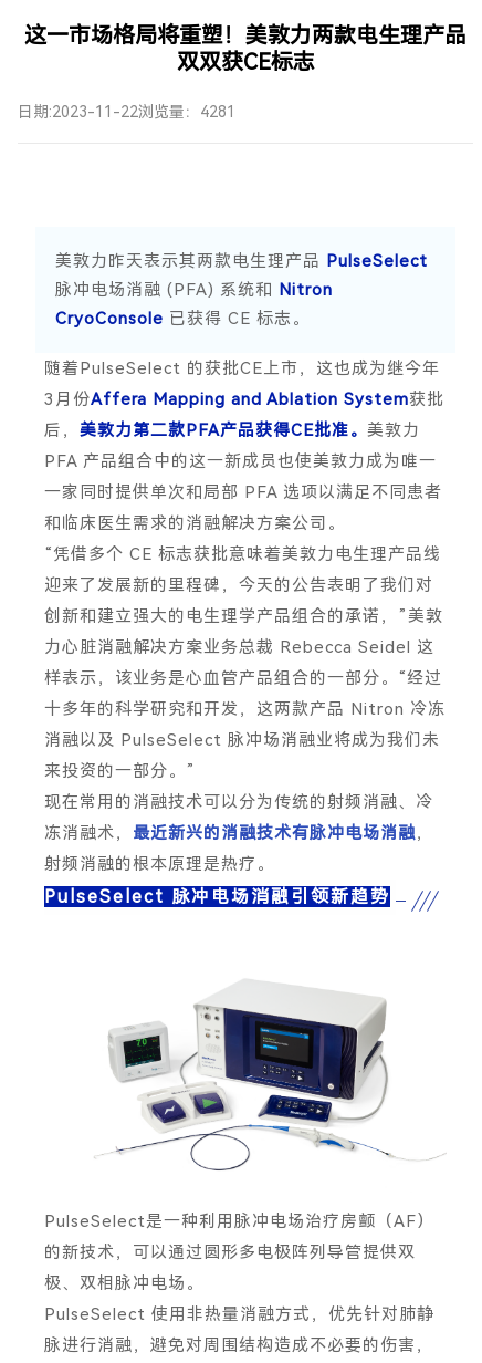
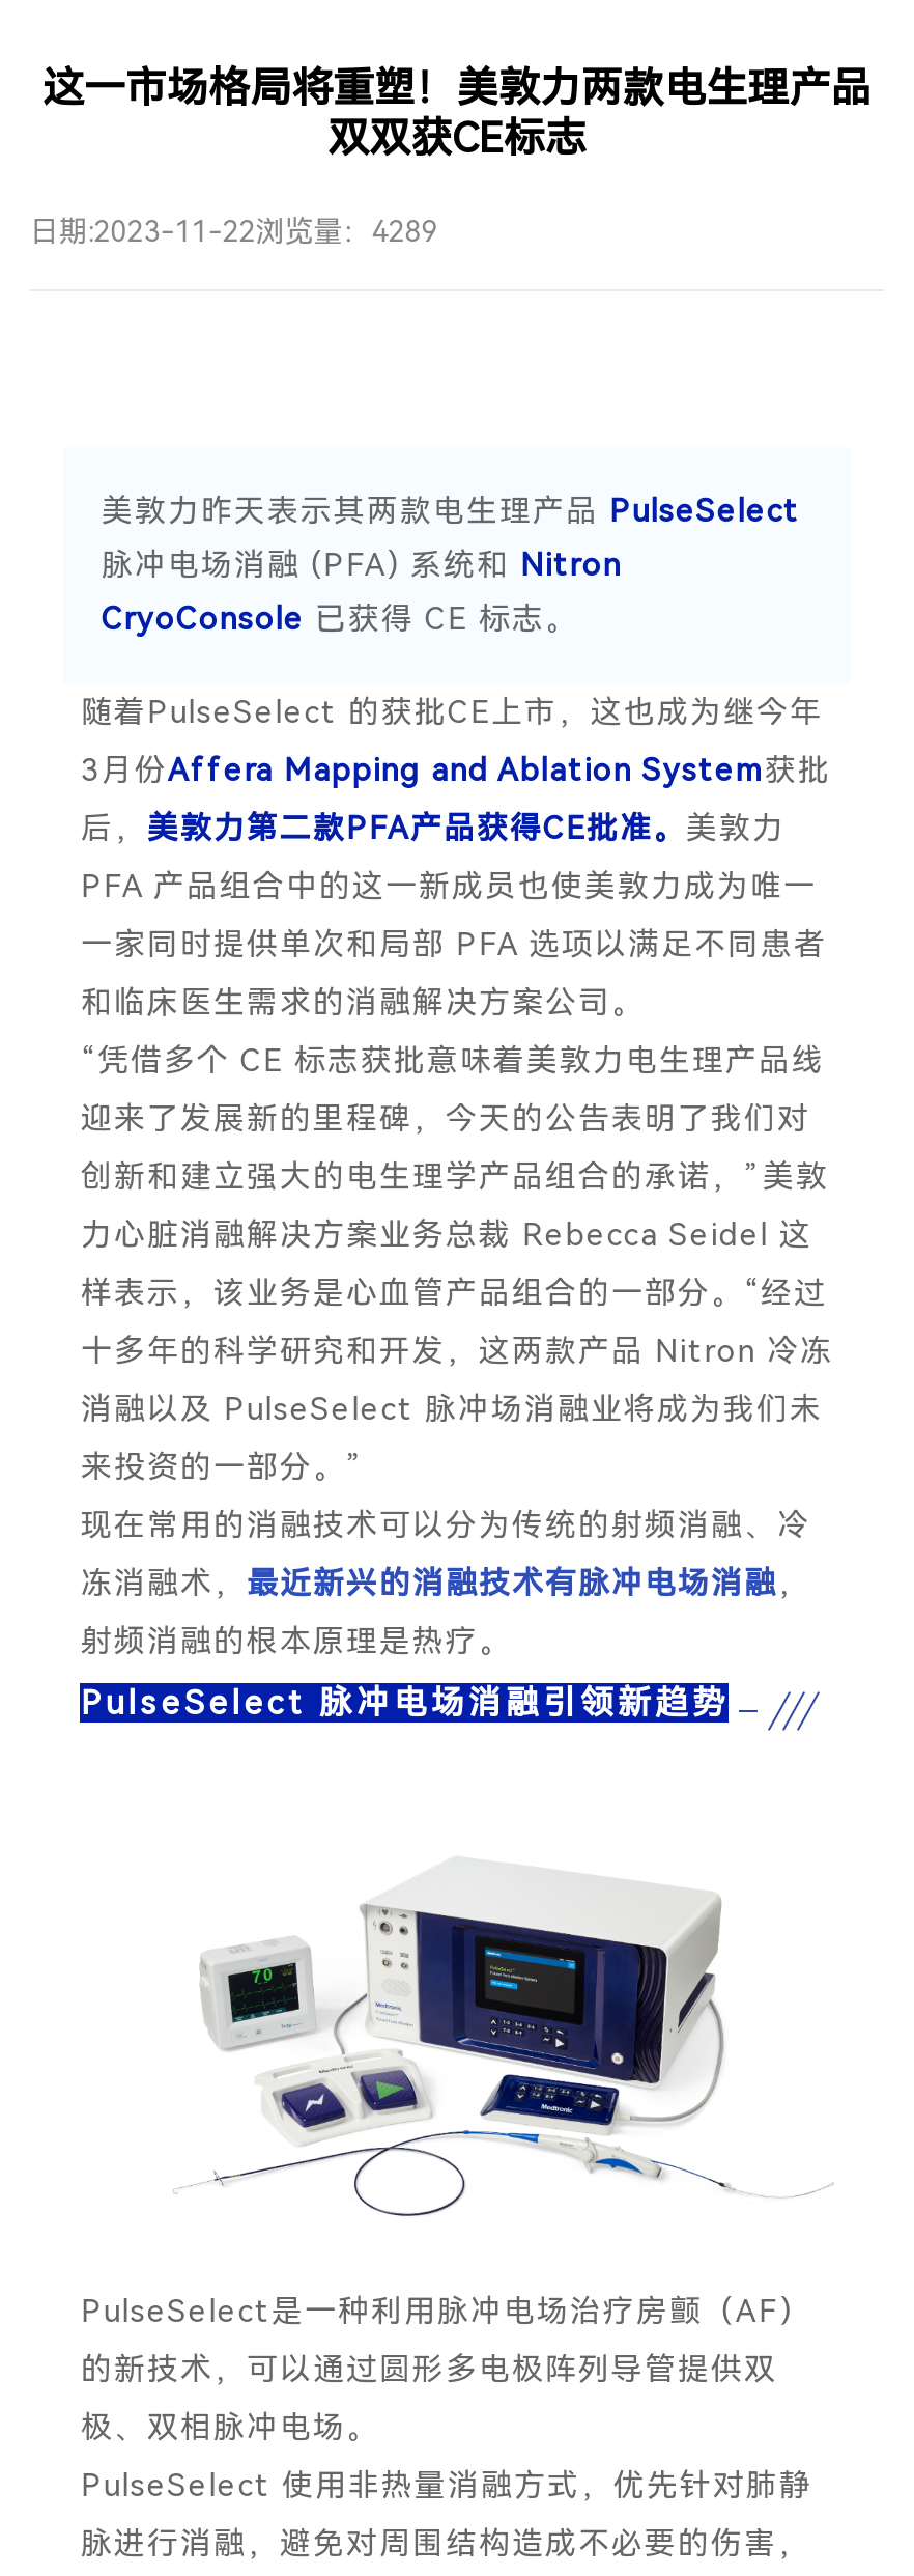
[18,103,235,120] 日期:2023-11-22浏览量：4281 -> [30,214,438,247] 日期:2023-11-22浏览量：4289

